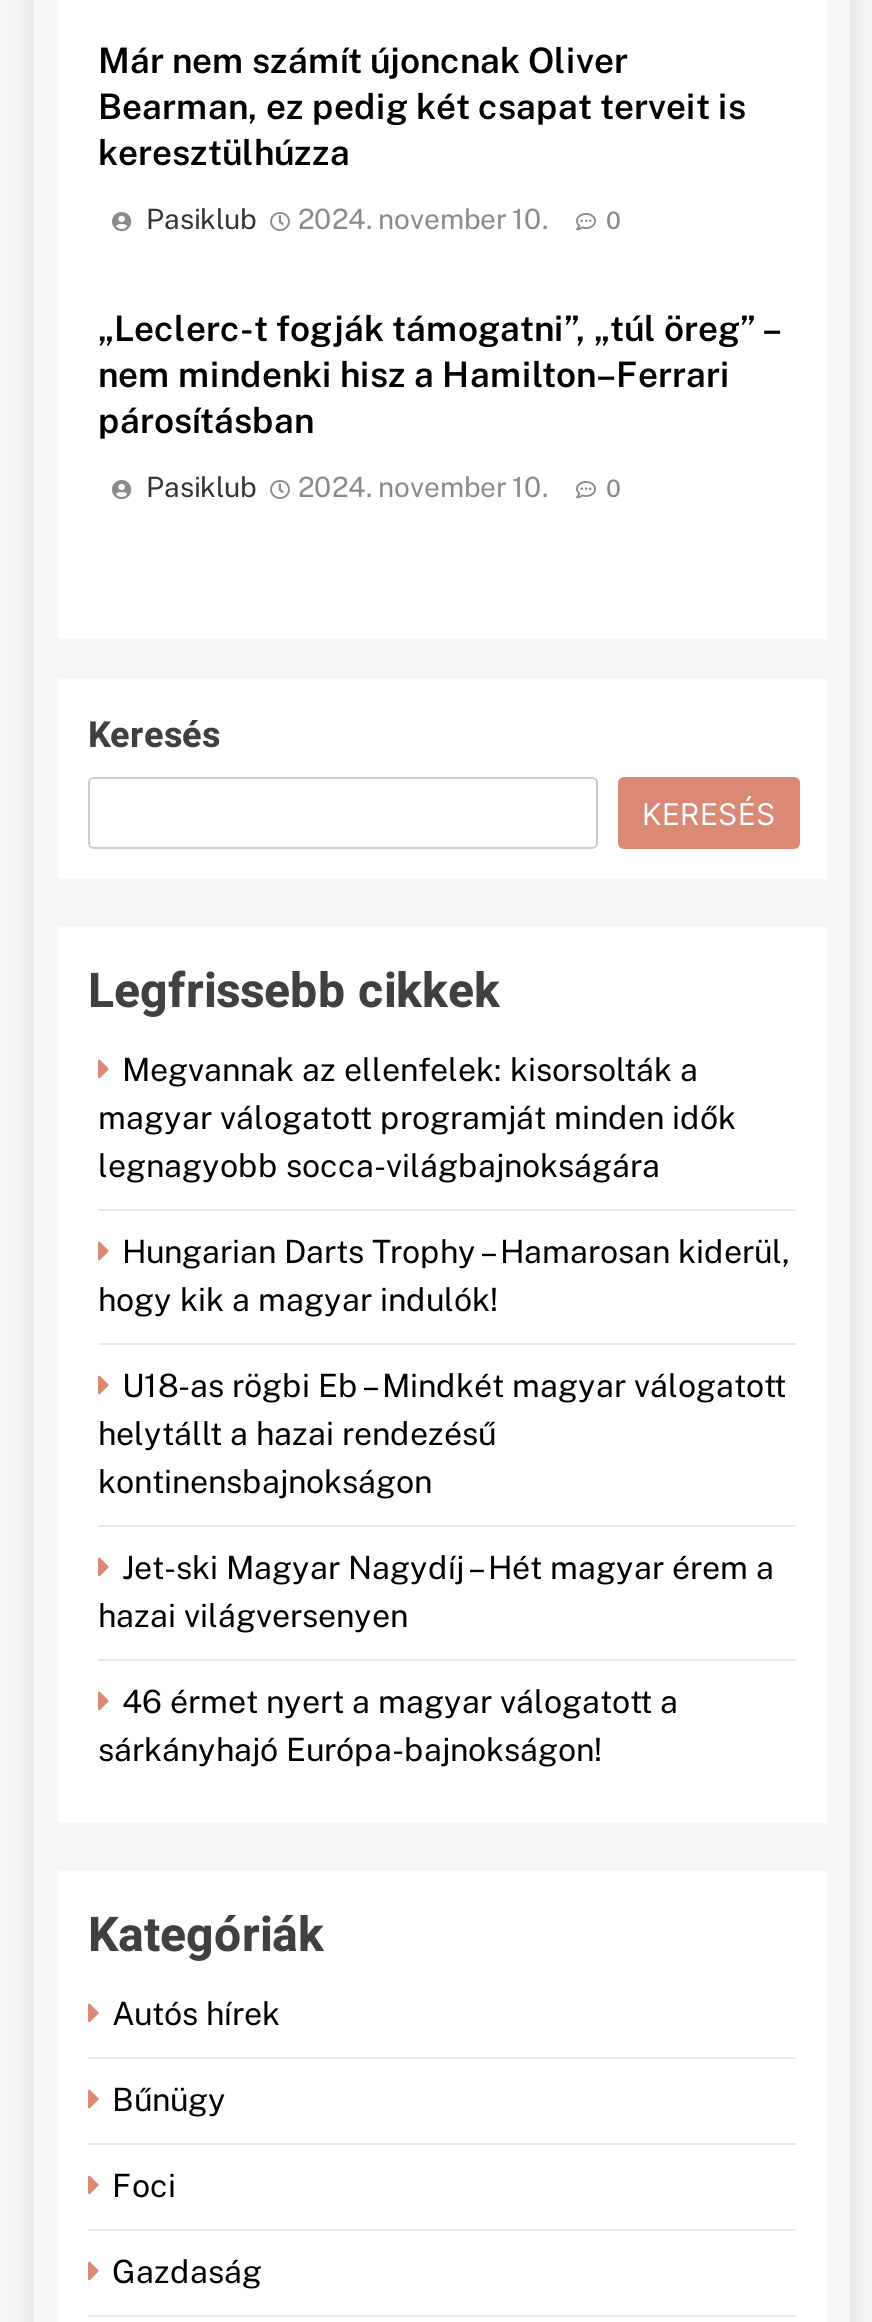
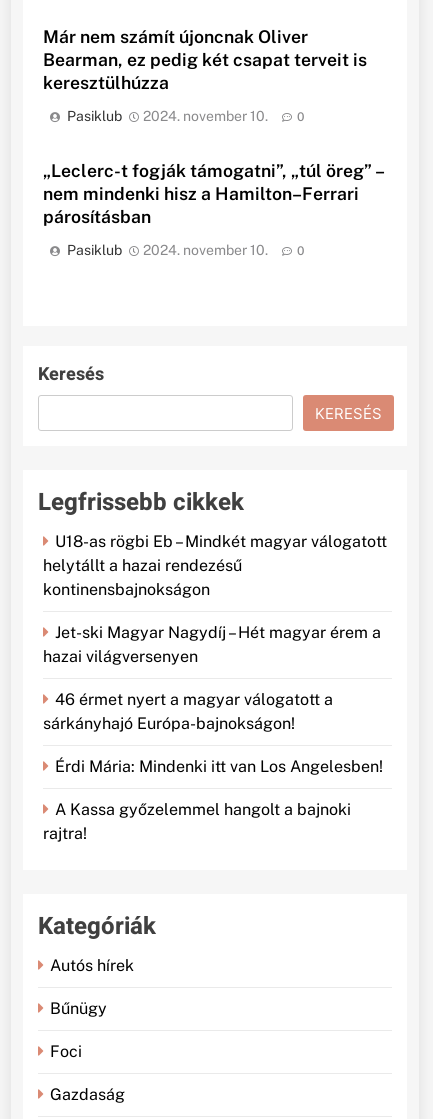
[98,1051,790,1319] Megvannak az ellenfelek: kisorsolták a | magyar válogatott programját minden idők | legnagyobb socca-világbajnokságára | Hungarian Darts Trophy – Hamarosan kiderül, | hogy kik a magyar indulók! -> none
moved [98,1367,786,1769] -> [43,532,387,733]: U18-as rögbi Eb – Mindkét magyar válogatott | helytállt a hazai rendezésű | kontinensbajnokságon | Jet-ski Magyar Nagydíj – Hét magyar érem a | hazai világversenyen | 46 érmet nyert a magyar válogatott a | sárkányhajó Európa-bajnokságon!
none -> [43,757,383,843] Érdi Mária: Mindenki itt van Los Angelesben! | A Kassa győzelemmel hangolt a bajnoki | rajtra!

